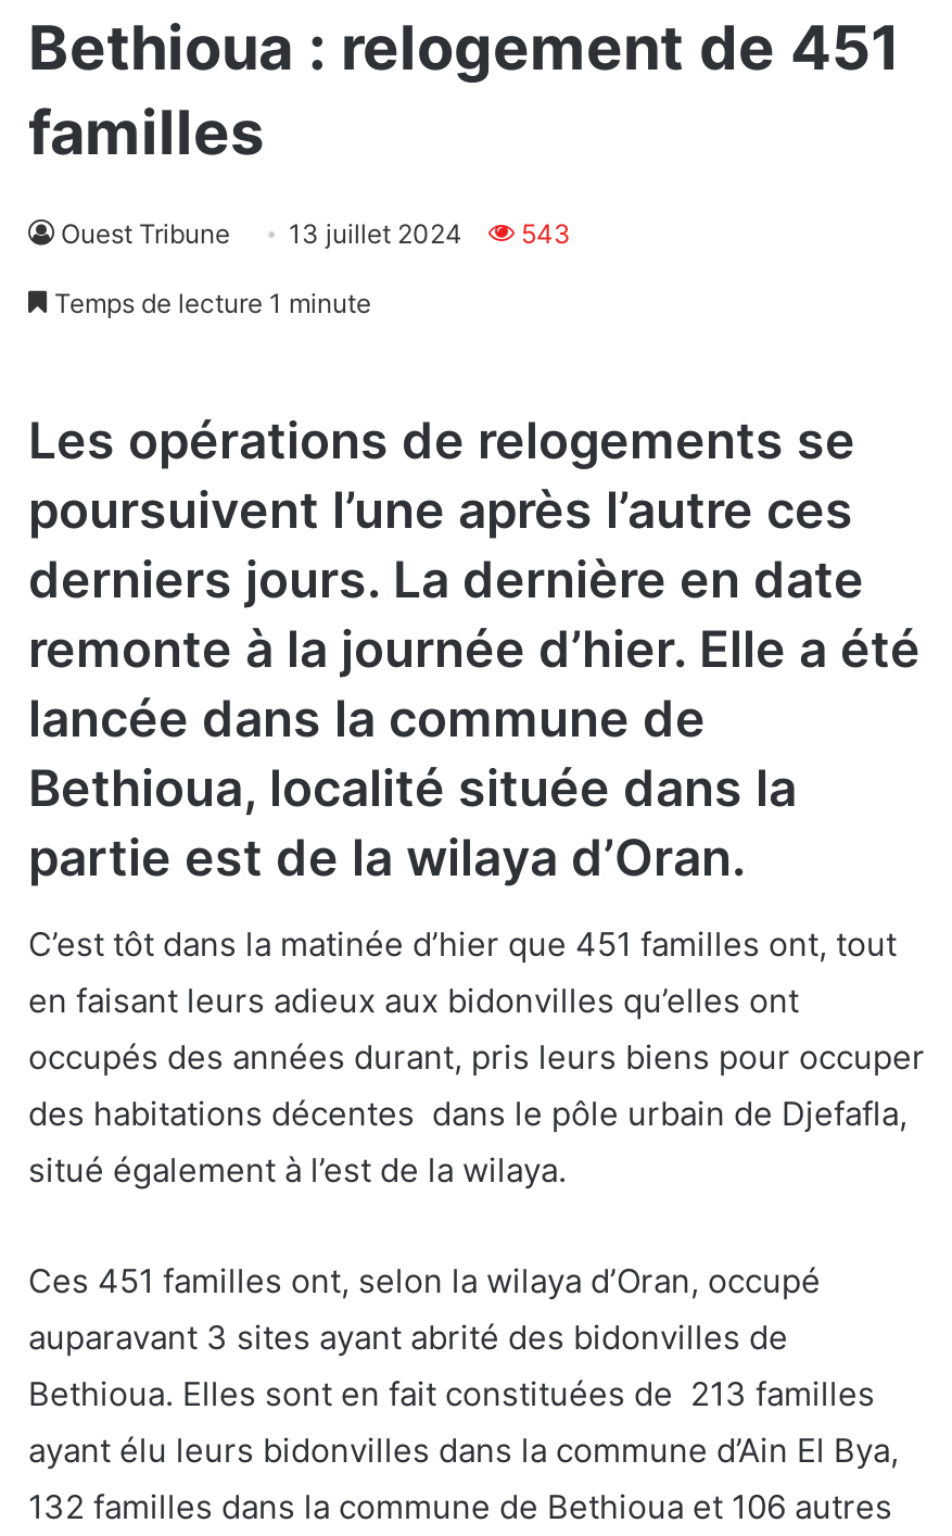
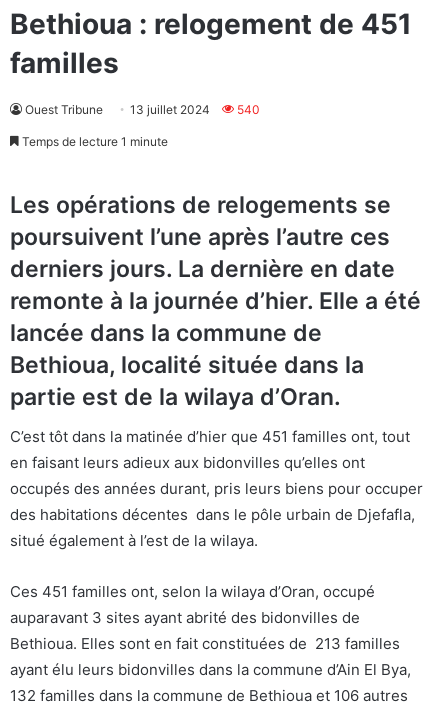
[61,217,571,249] Ouest Tribune 13 juillet 2024 543 -> [25,102,260,117] Ouest Tribune 13 juillet 2024 540

